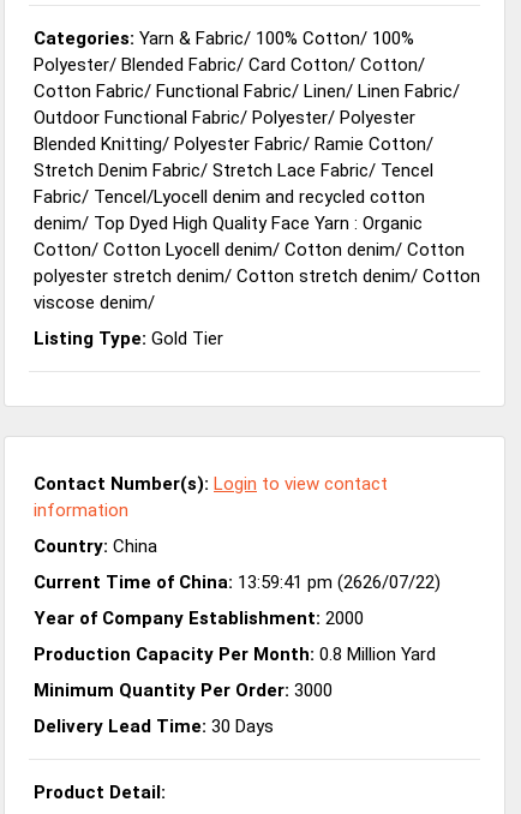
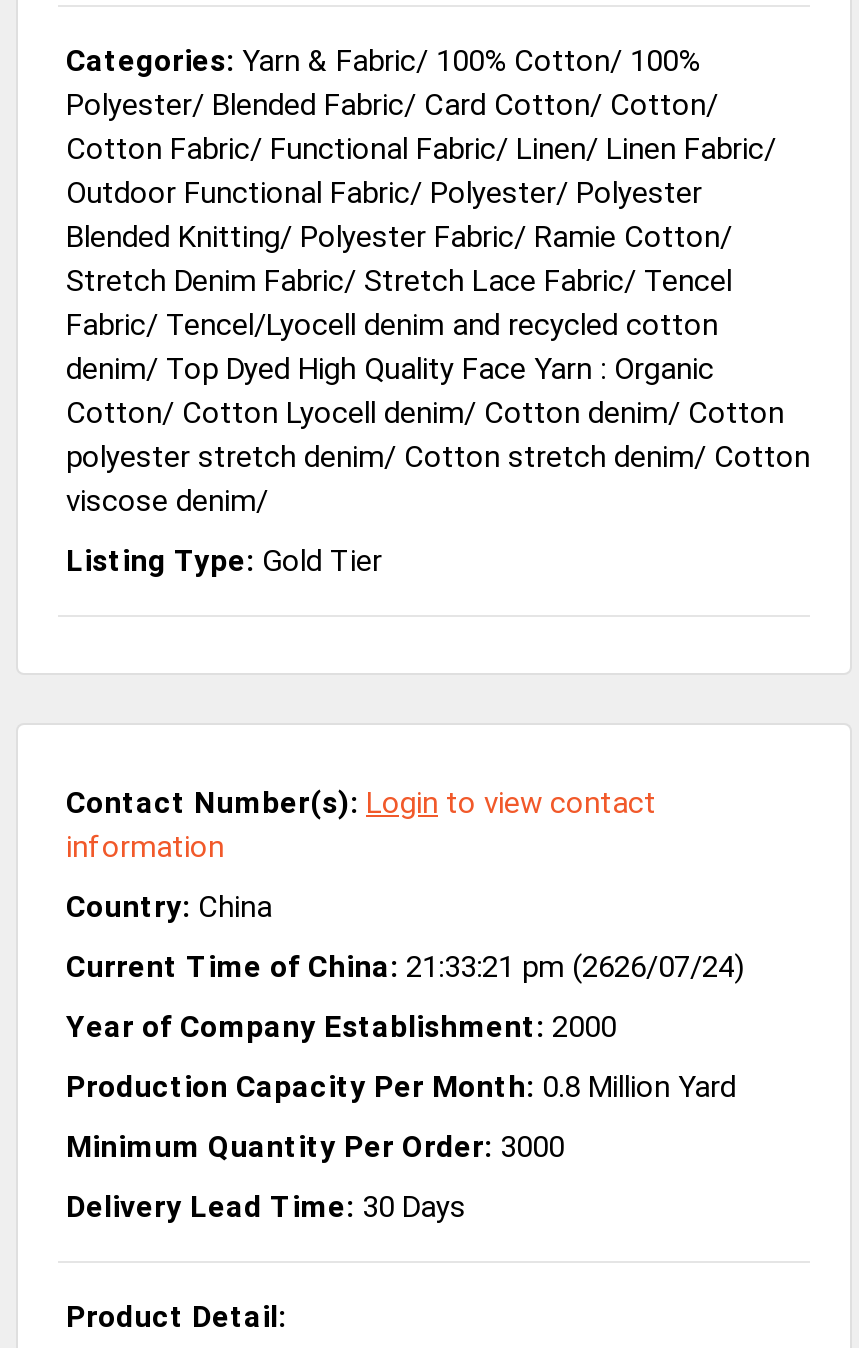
[34,571,441,593] Current Time of China: 13:59:41 pm (2626/07/22) -> [66,949,744,985] Current Time of China: 21:33:21 pm (2626/07/24)

